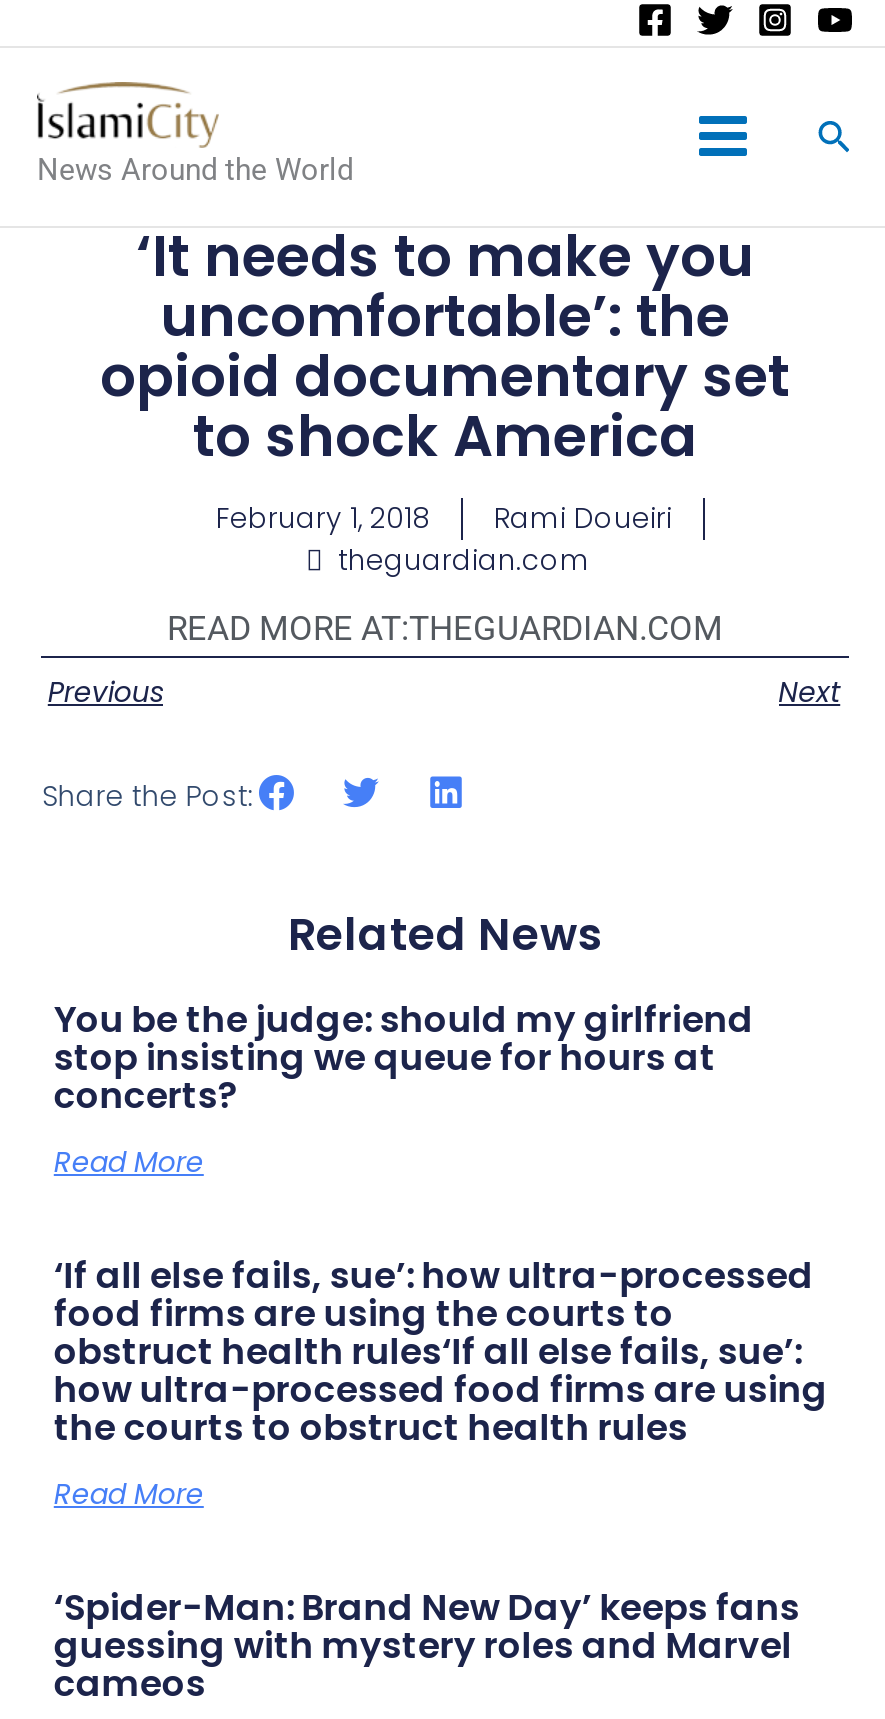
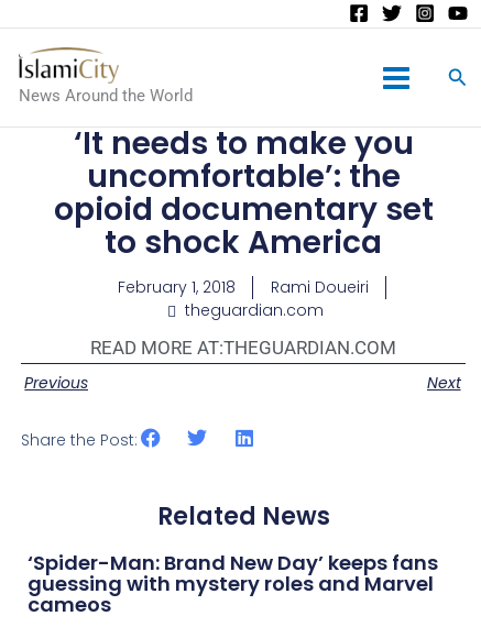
[54,993,828,1513] You be the judge: should my girlfriend | stop insisting we queue for hours at | concerts? | Read More | ‘If all else fails, sue’: how ultra-processed | food firms are using the courts to | obstruct health rules‘If all else fails, sue’: | how ultra-processed food firms are using | the courts to obstruct health rules | Read More -> none

